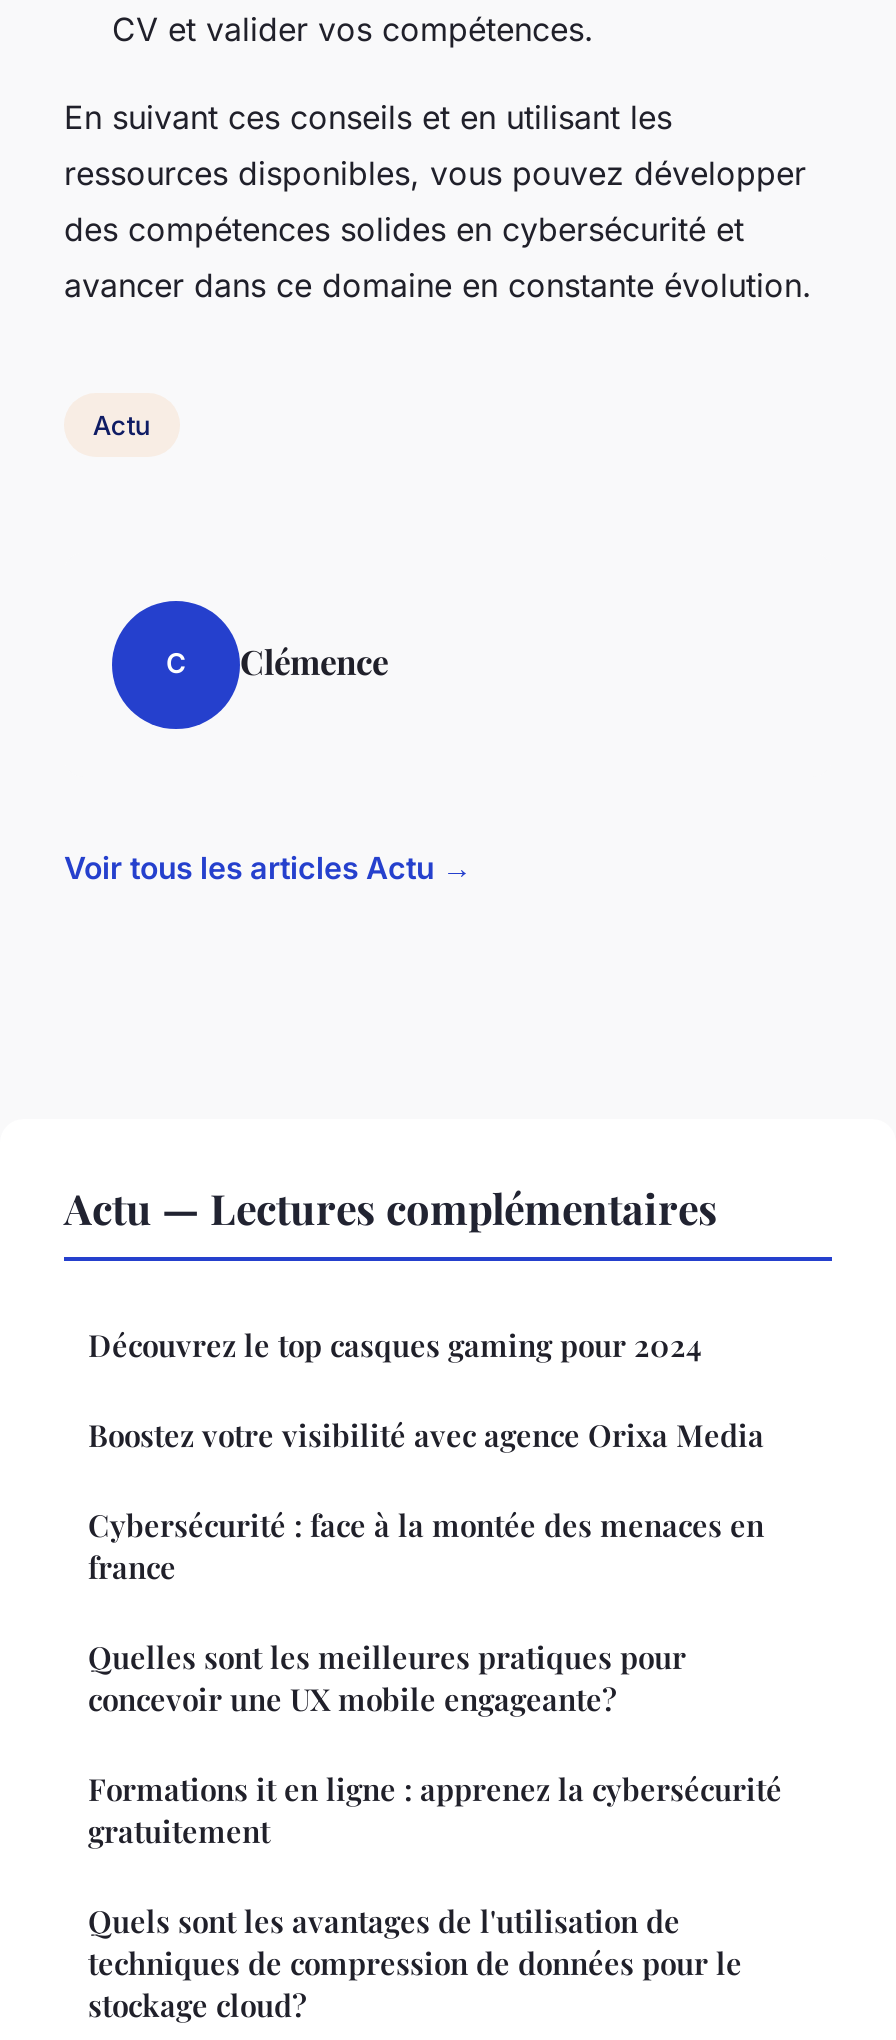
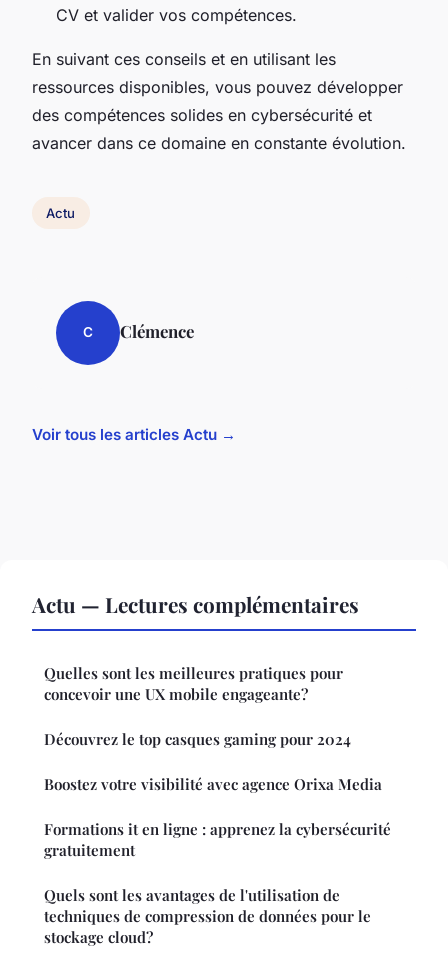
moved [88,1325,764,1455] -> [44,729,382,794]: Découvrez le top casques gaming pour 2024 | Boostez votre visibilité avec agence Orixa Media
[88,1505,764,1587] Cybersécurité : face à la montée des menaces en | france -> none
moved [88,1637,686,1719] -> [44,663,343,704]: Quelles sont les meilleures pratiques pour | concevoir une UX mobile engageante?

